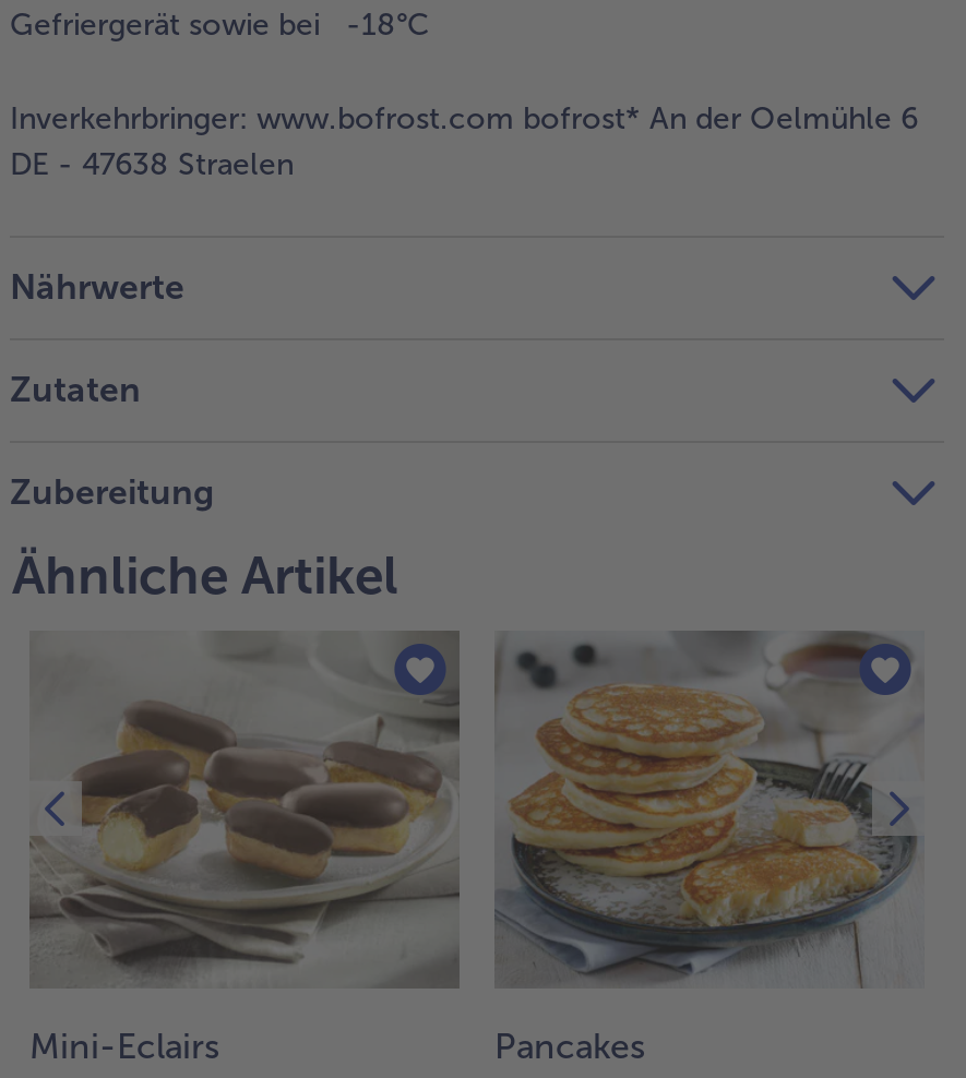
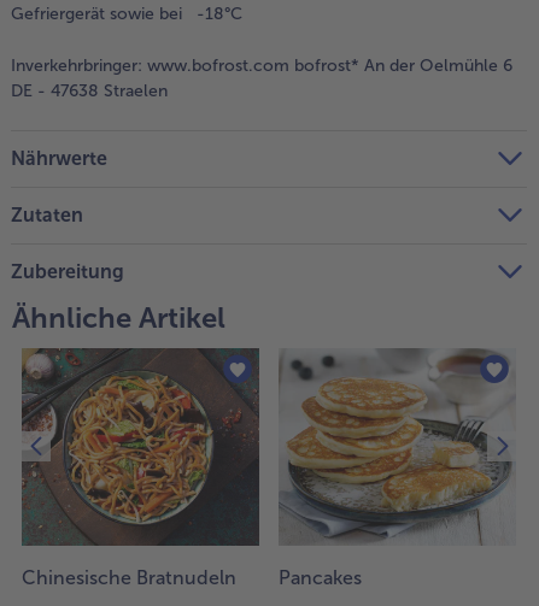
[29,631,460,1068] [image] | Mini-Eclairs -> [20,347,260,590] [image] | Chinesische Bratnudeln

